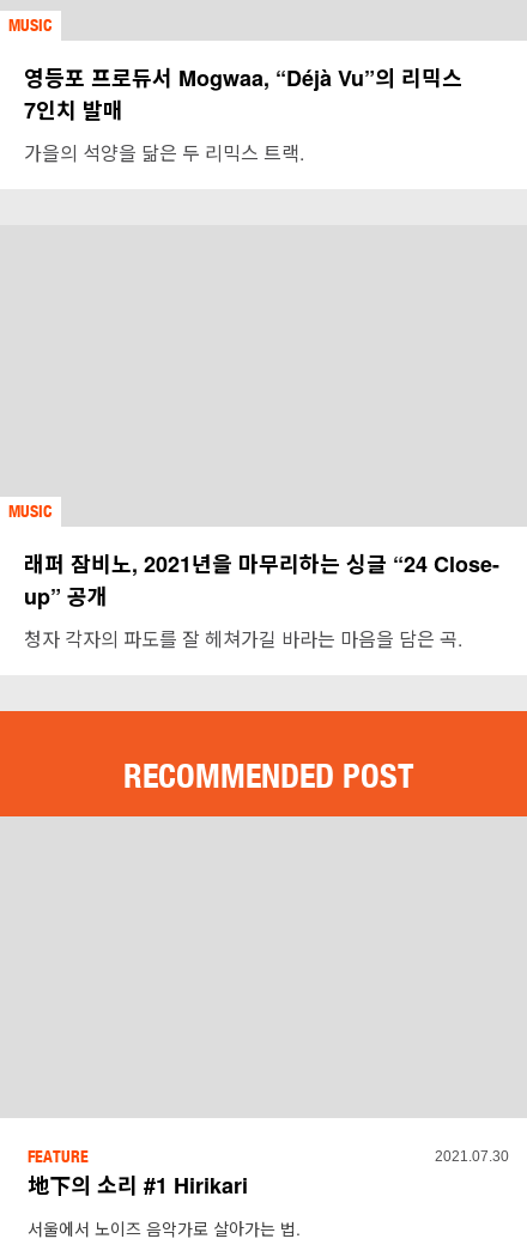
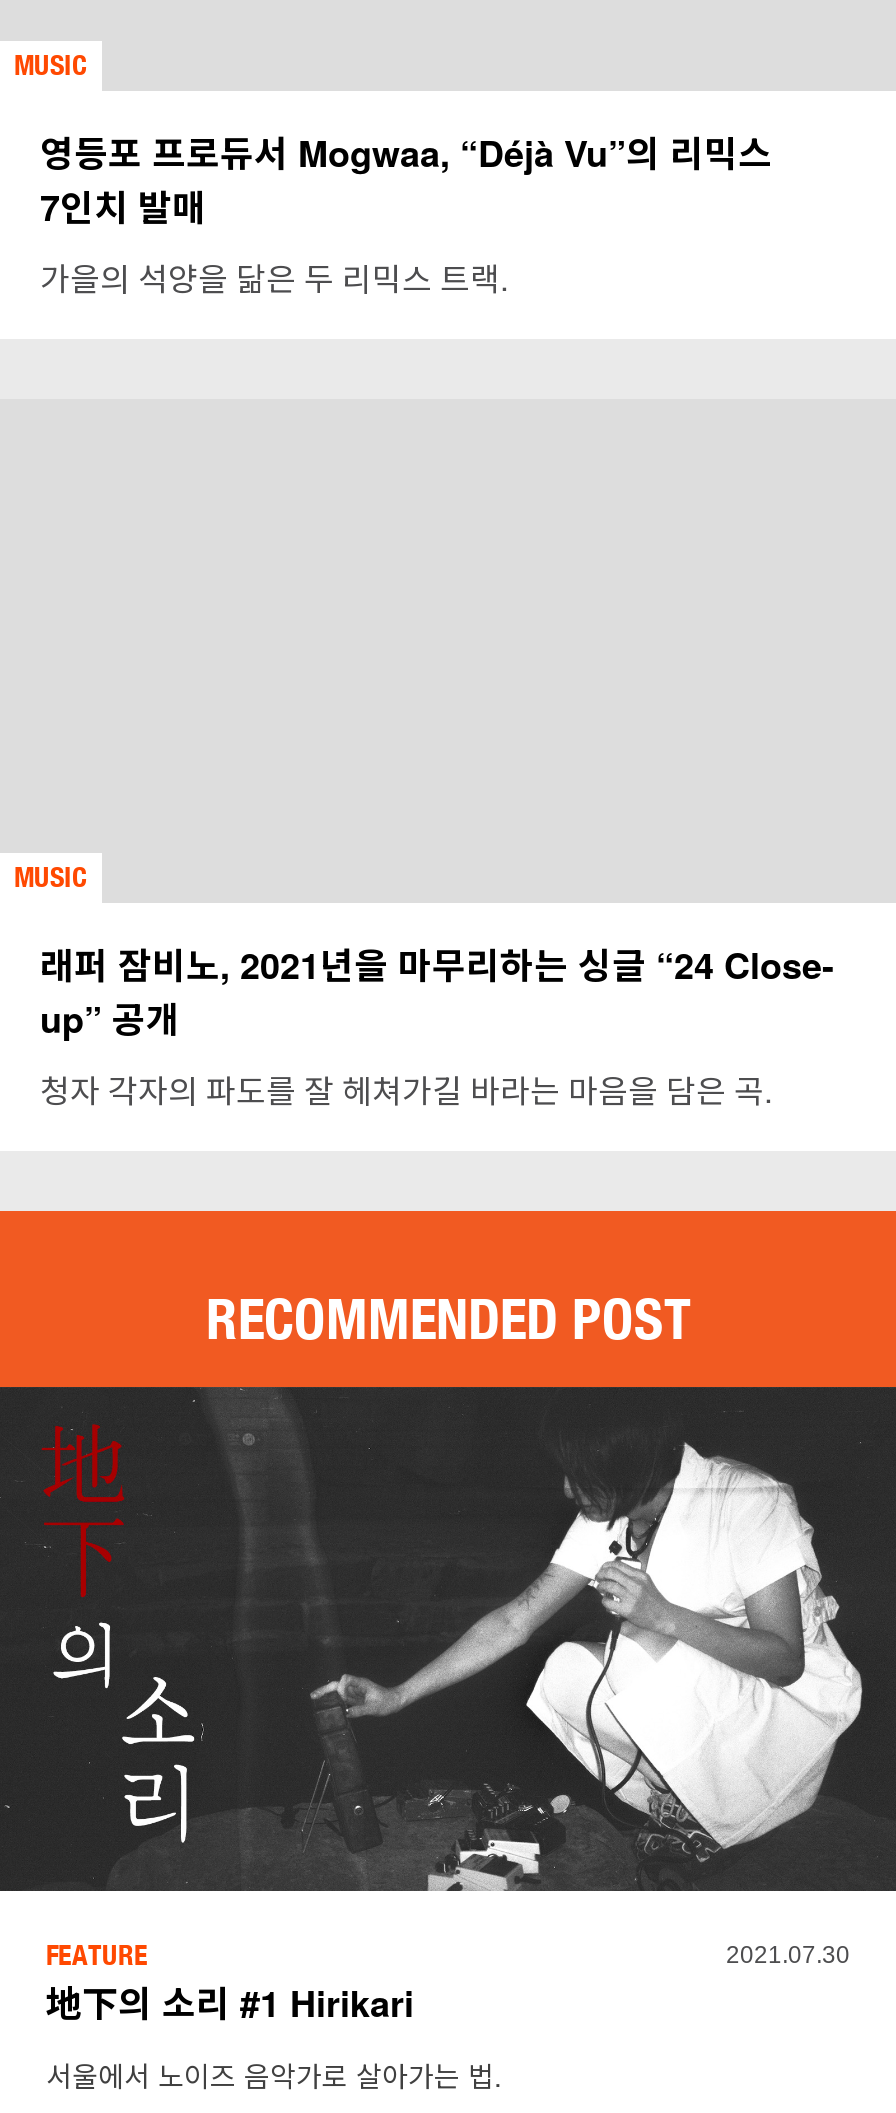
none -> [6,1385,890,1893] [image]

